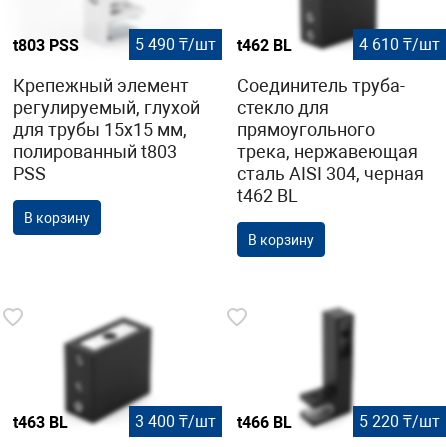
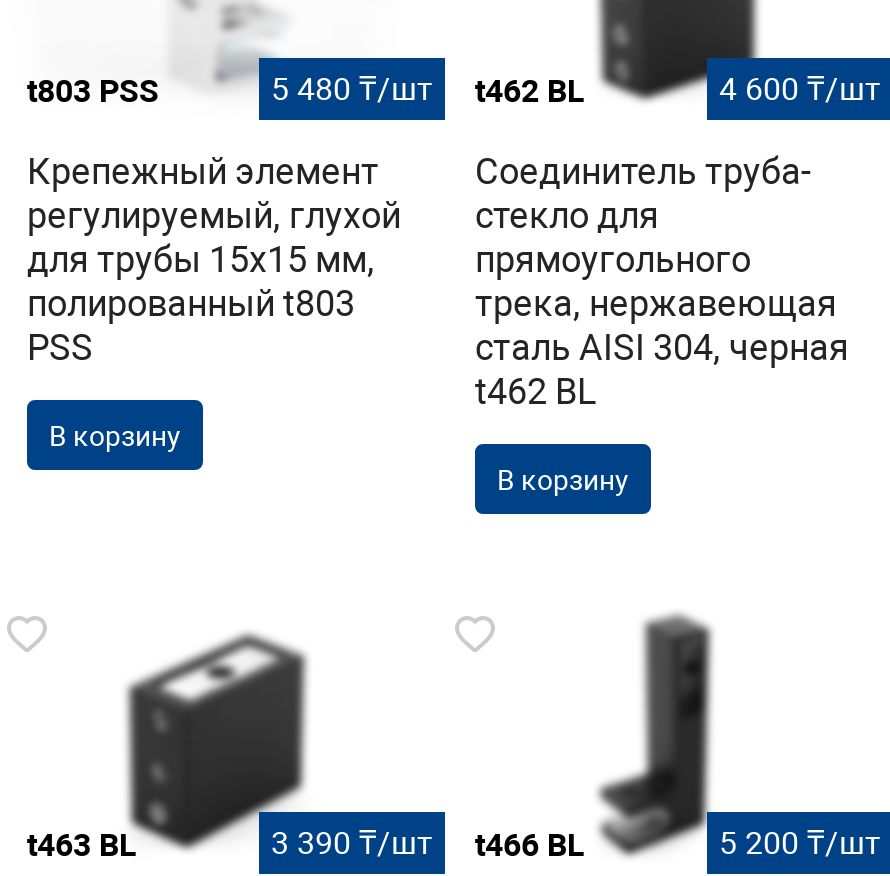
[135,35,292,55] 5 490 ₸/шт t462 BL -> [271,70,585,110] 5 480 ₸/шт t462 BL
[359,35,440,54] 4 610 ₸/шт -> [719,70,881,108] 4 600 ₸/шт
[135,412,292,432] 3 400 ₸/шт t466 BL -> [271,824,585,864] 3 390 ₸/шт t466 BL
[359,412,440,431] 5 220 ₸/шт -> [719,824,881,862] 5 200 ₸/шт

